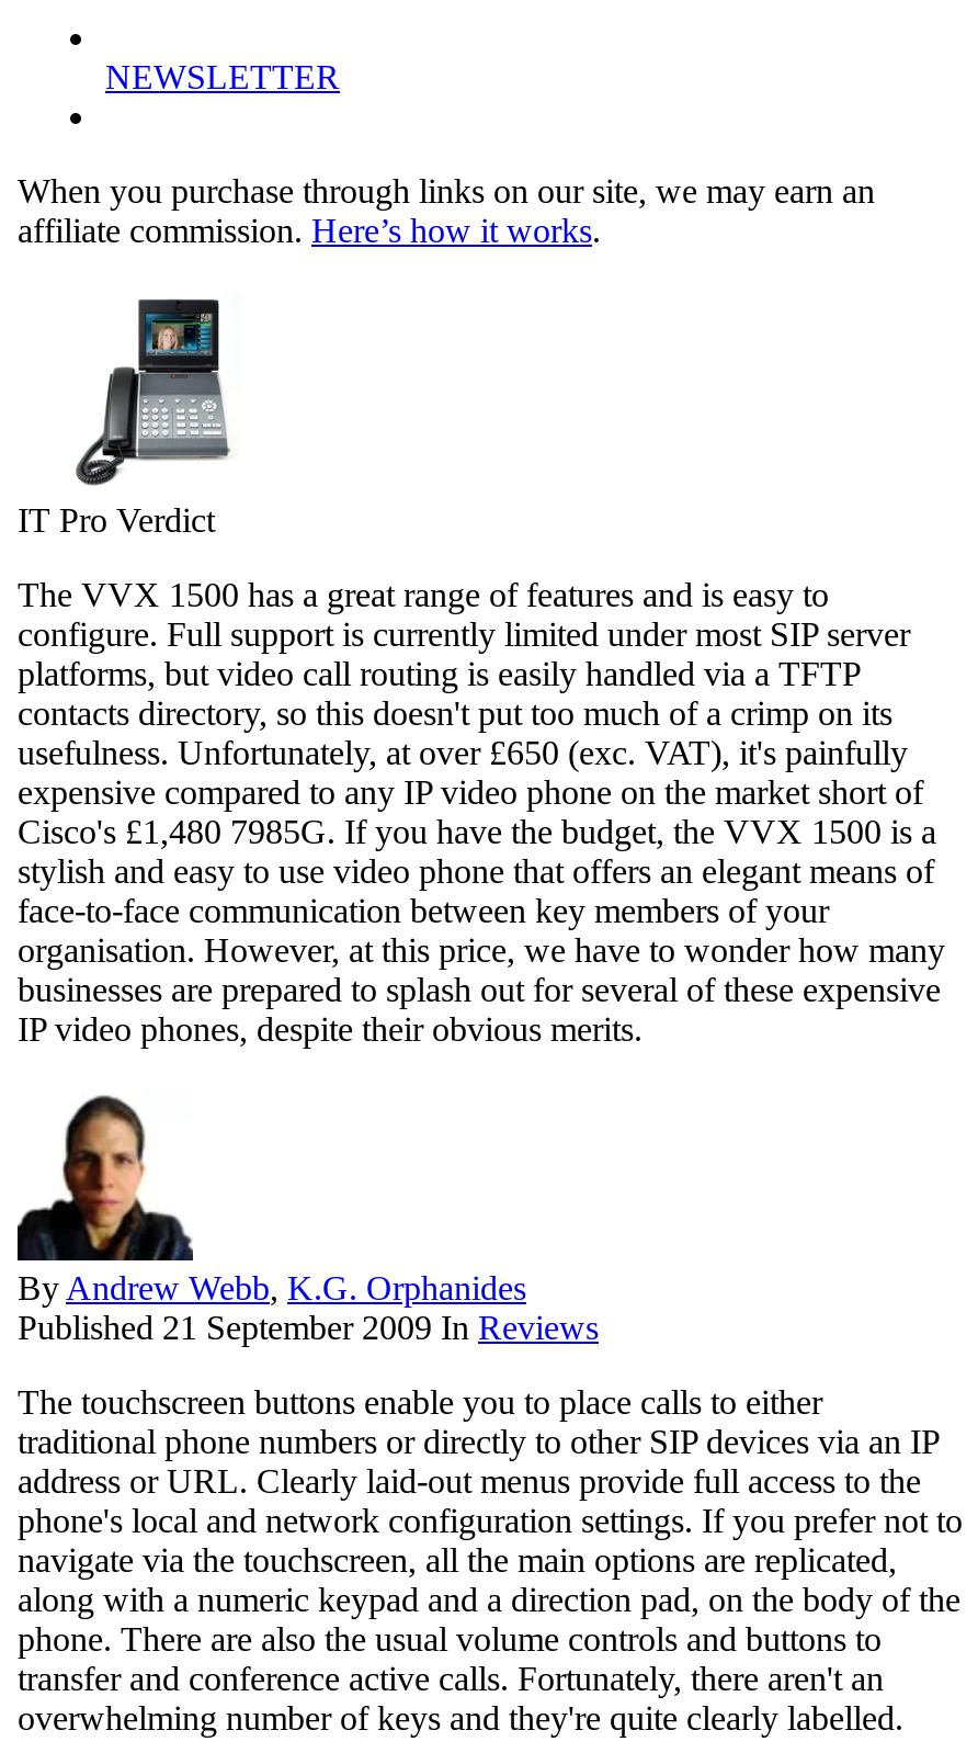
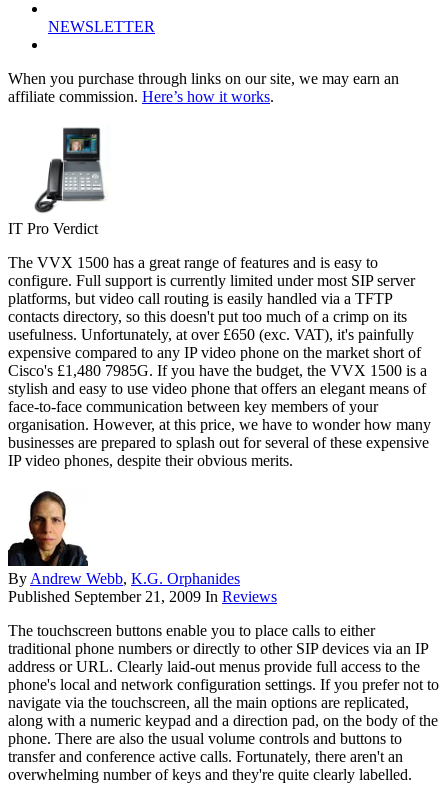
[18,1308,599,1345] Published 21 September 2009 In Reviews -> [8,588,277,605] Published September 21, 2009 In Reviews

